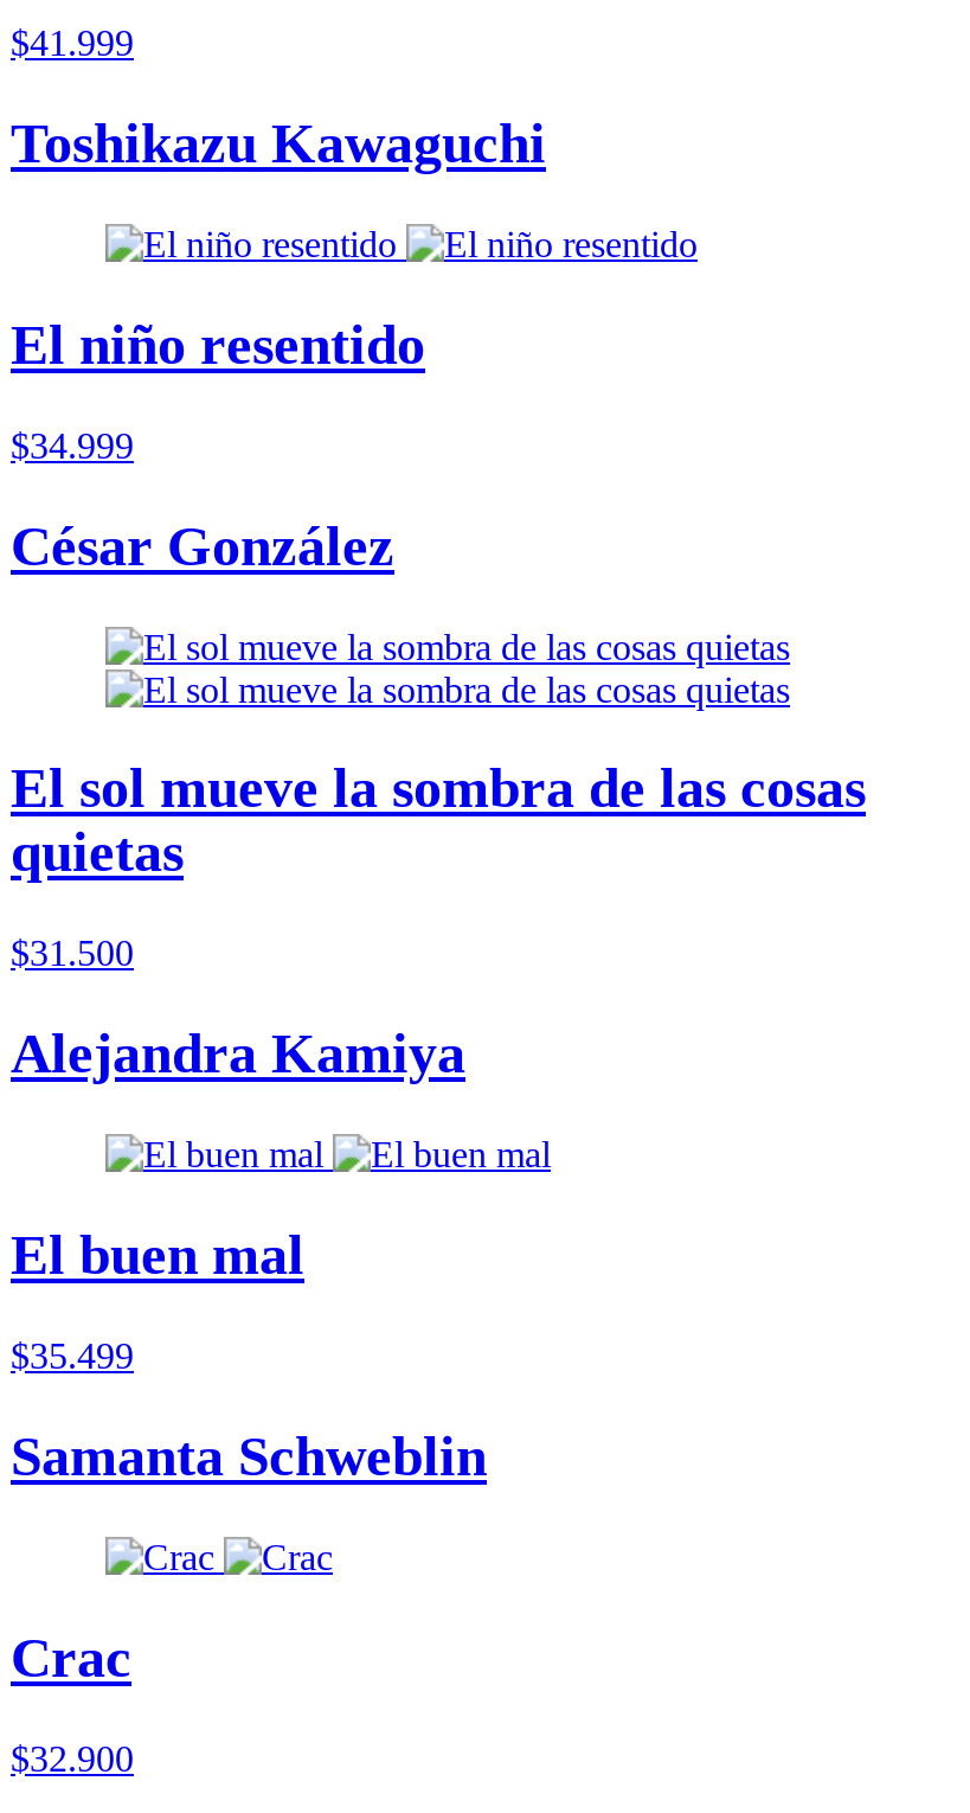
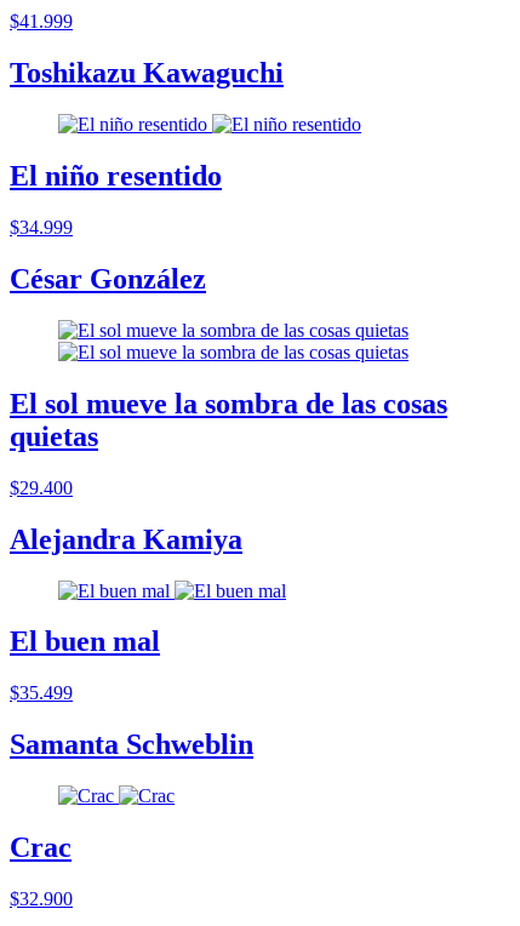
[11,933,134,973] $31.500 -> [10,477,73,498] $29.400

